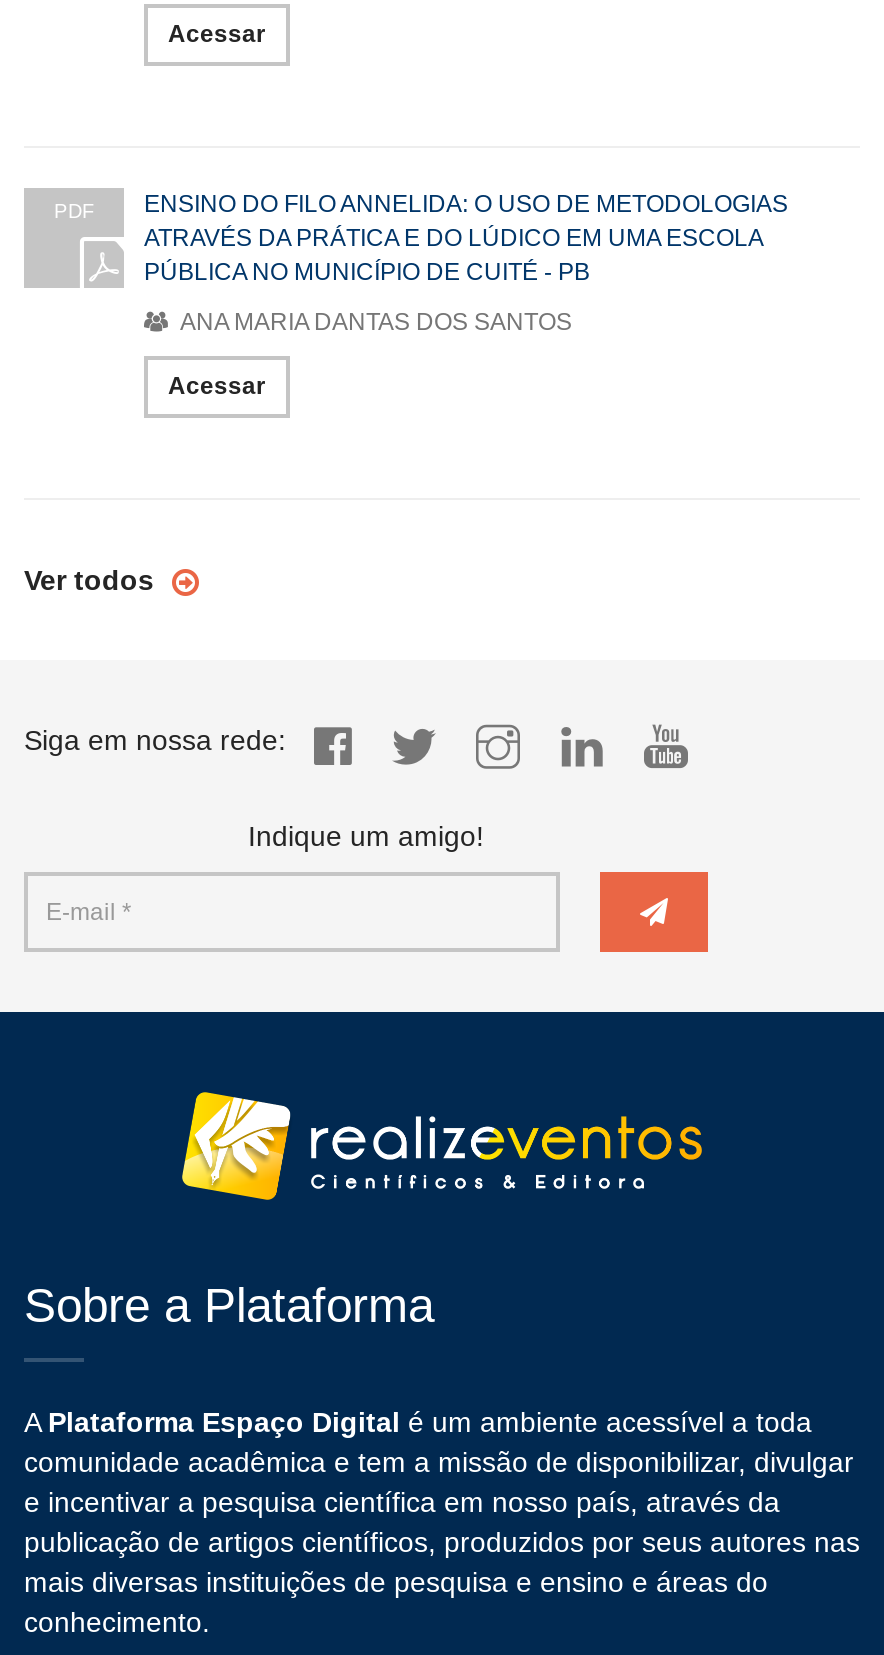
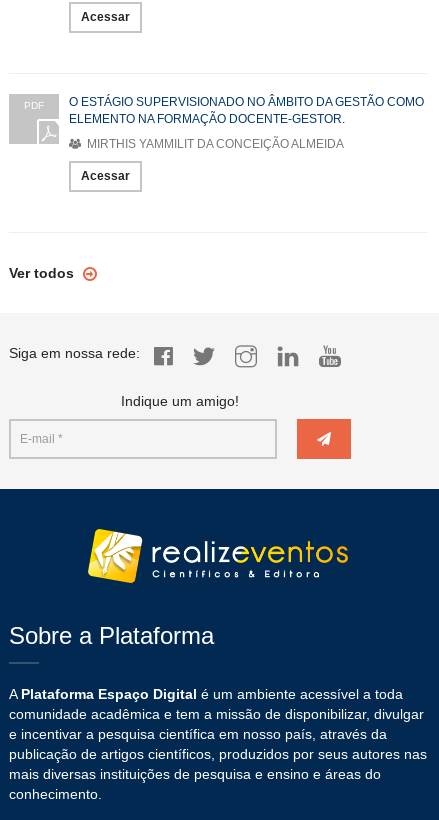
[144,190,788,286] ENSINO DO FILO ANNELIDA: O USO DE METODOLOGIAS | ATRAVÉS DA PRÁTICA E DO LÚDICO EM UMA ESCOLA | PÚBLICA NO MUNICÍPIO DE CUITÉ - PB -> [69,95,424,126] O ESTÁGIO SUPERVISIONADO NO ÂMBITO DA GESTÃO COMO | ELEMENTO NA FORMAÇÃO DOCENTE-GESTOR.
[174,308,572,336] ANA MARIA DANTAS DOS SANTOS -> [84,137,344,151] MIRTHIS YAMMILIT DA CONCEIÇÃO ALMEIDA

